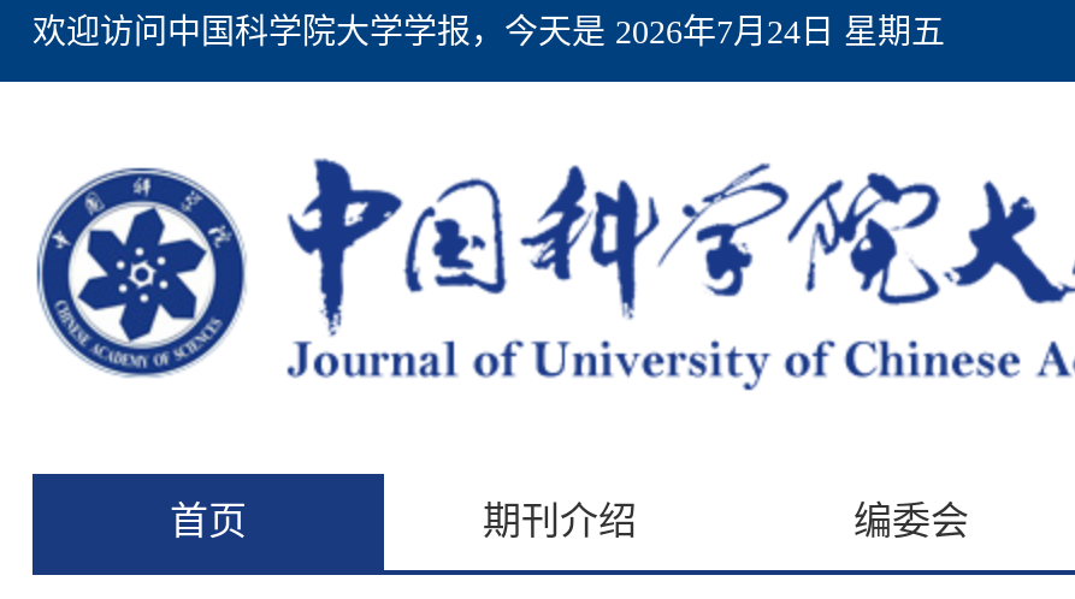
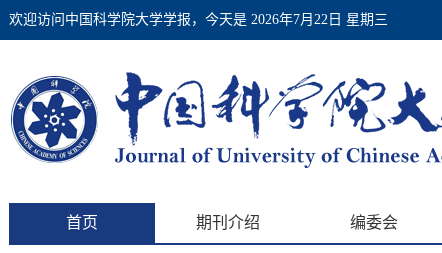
[33,14,945,51] 欢迎访问中国科学院大学学报，今天是2026年7月24日 星期五 -> [9,12,388,27] 欢迎访问中国科学院大学学报，今天是2026年7月22日 星期三

